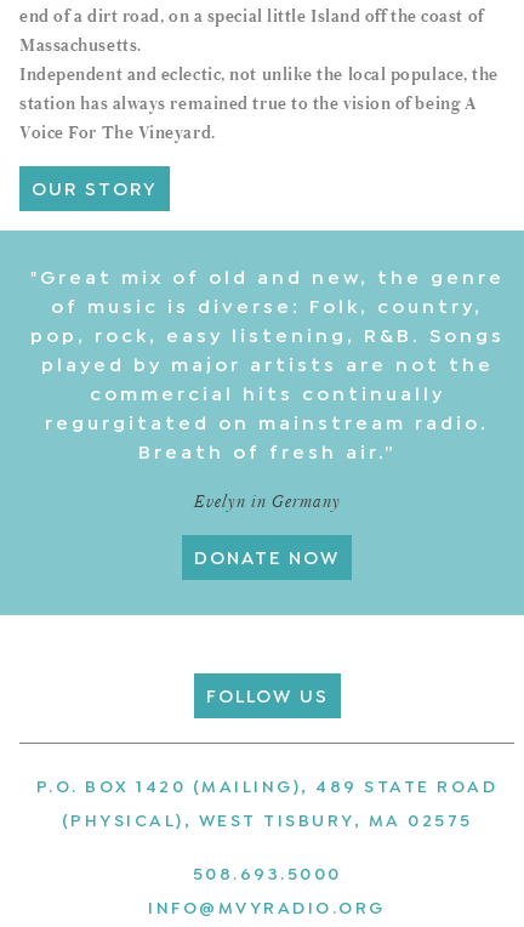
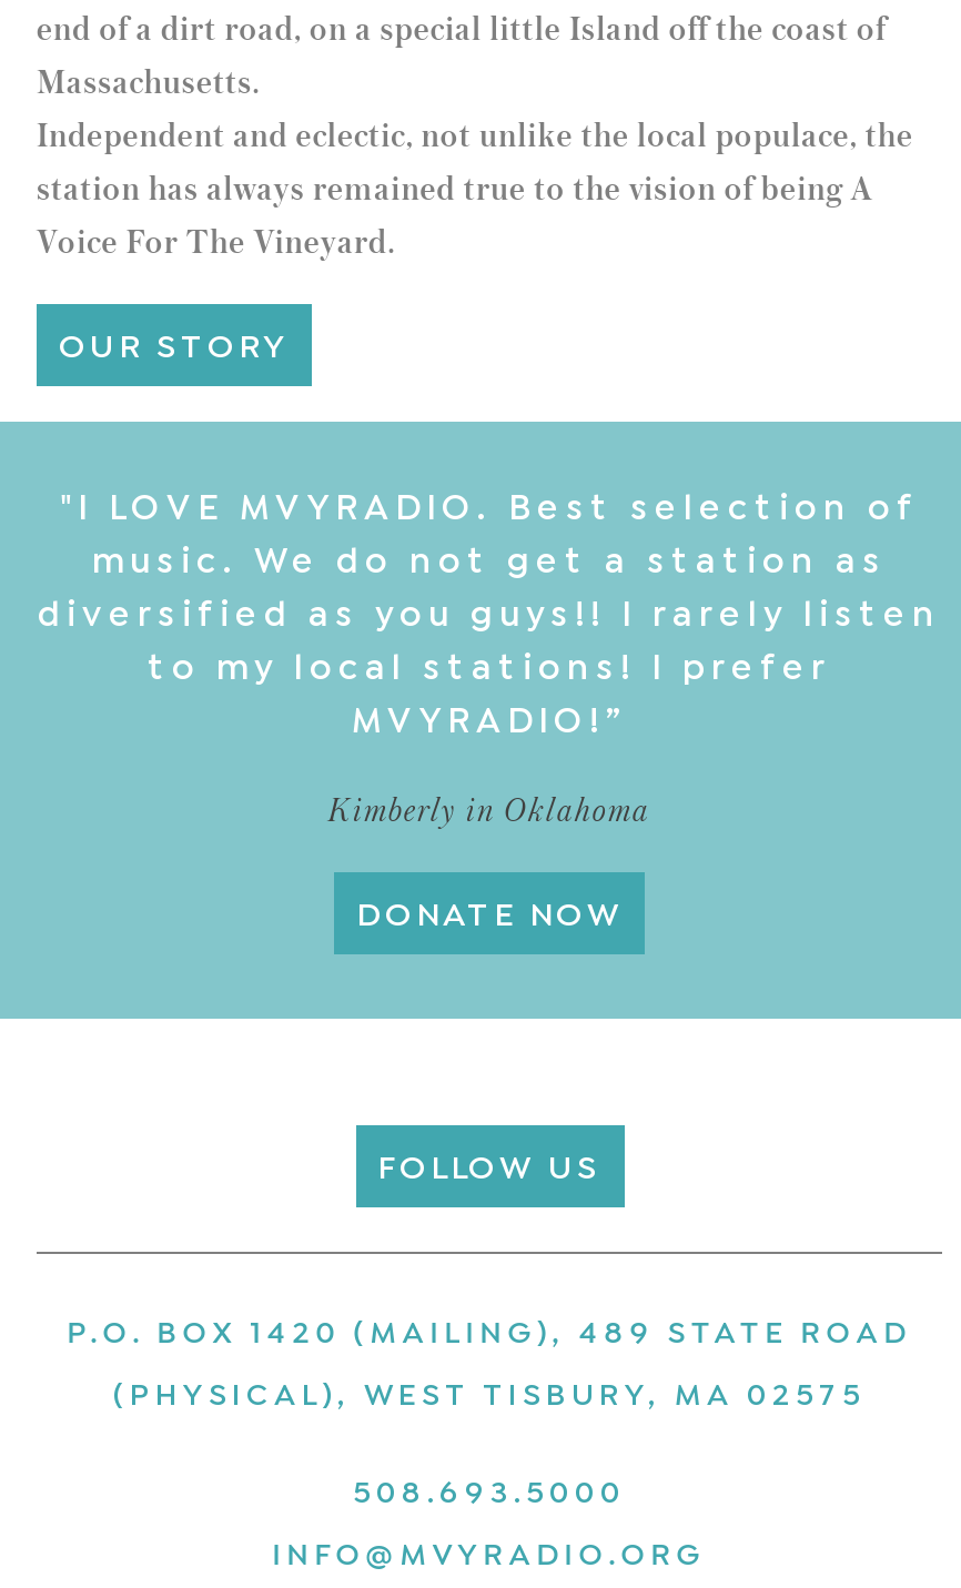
[30,263,504,460] "Great mix of old and new, the genre | of music is diverse: Folk, country, | pop, rock, easy listening, R&B. Songs | played by major artists are not the | commercial hits continually | regurgitated on mainstream radio. | Breath of fresh air.” -> [38,481,941,736] "I LOVE MVYRADIO. Best selection of | music. We do not get a station as | diversified as you guys!! I rarely listen | to my local stations! I prefer | MVYRADIO!”
[193,491,340,510] Evelyn in Germany -> [328,791,650,827] Kimberly in Oklahoma

